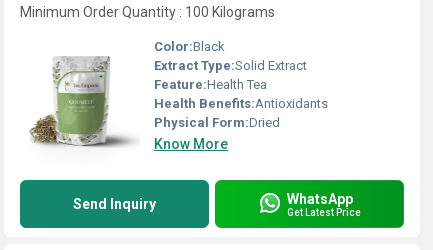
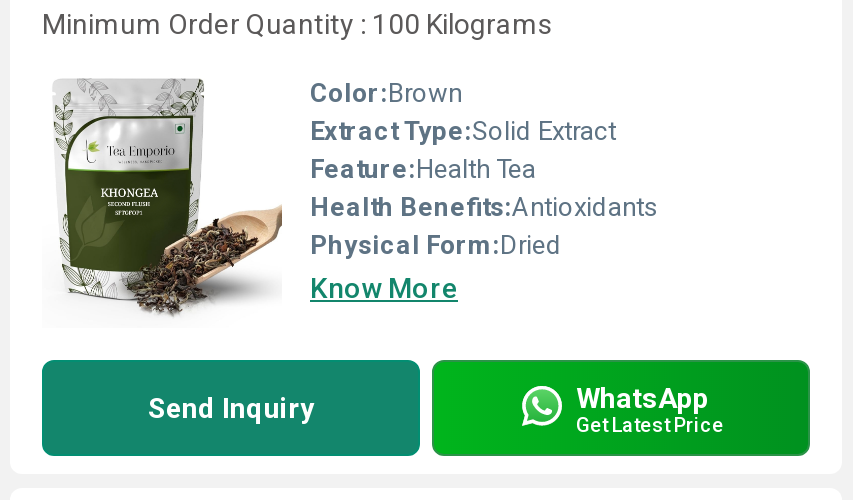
[26,39,225,157] [image] | Color:Black -> [52,78,462,316] [image] | Color:Brown

